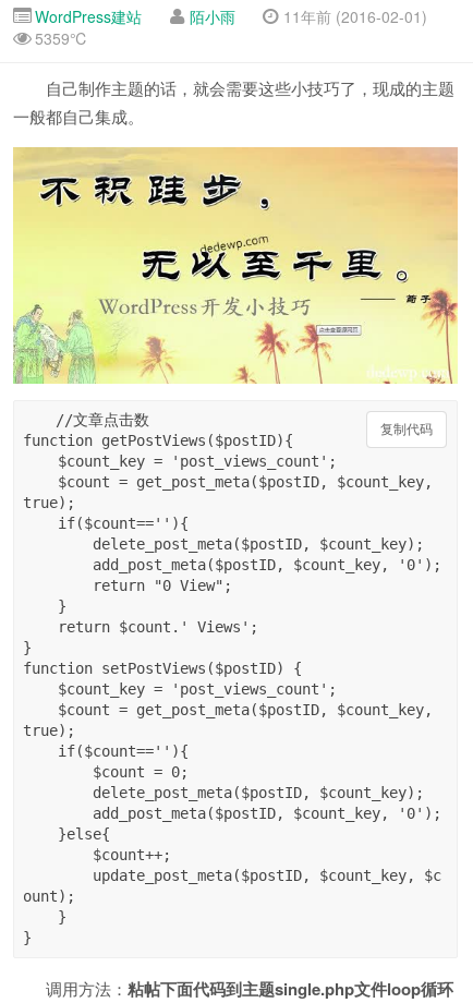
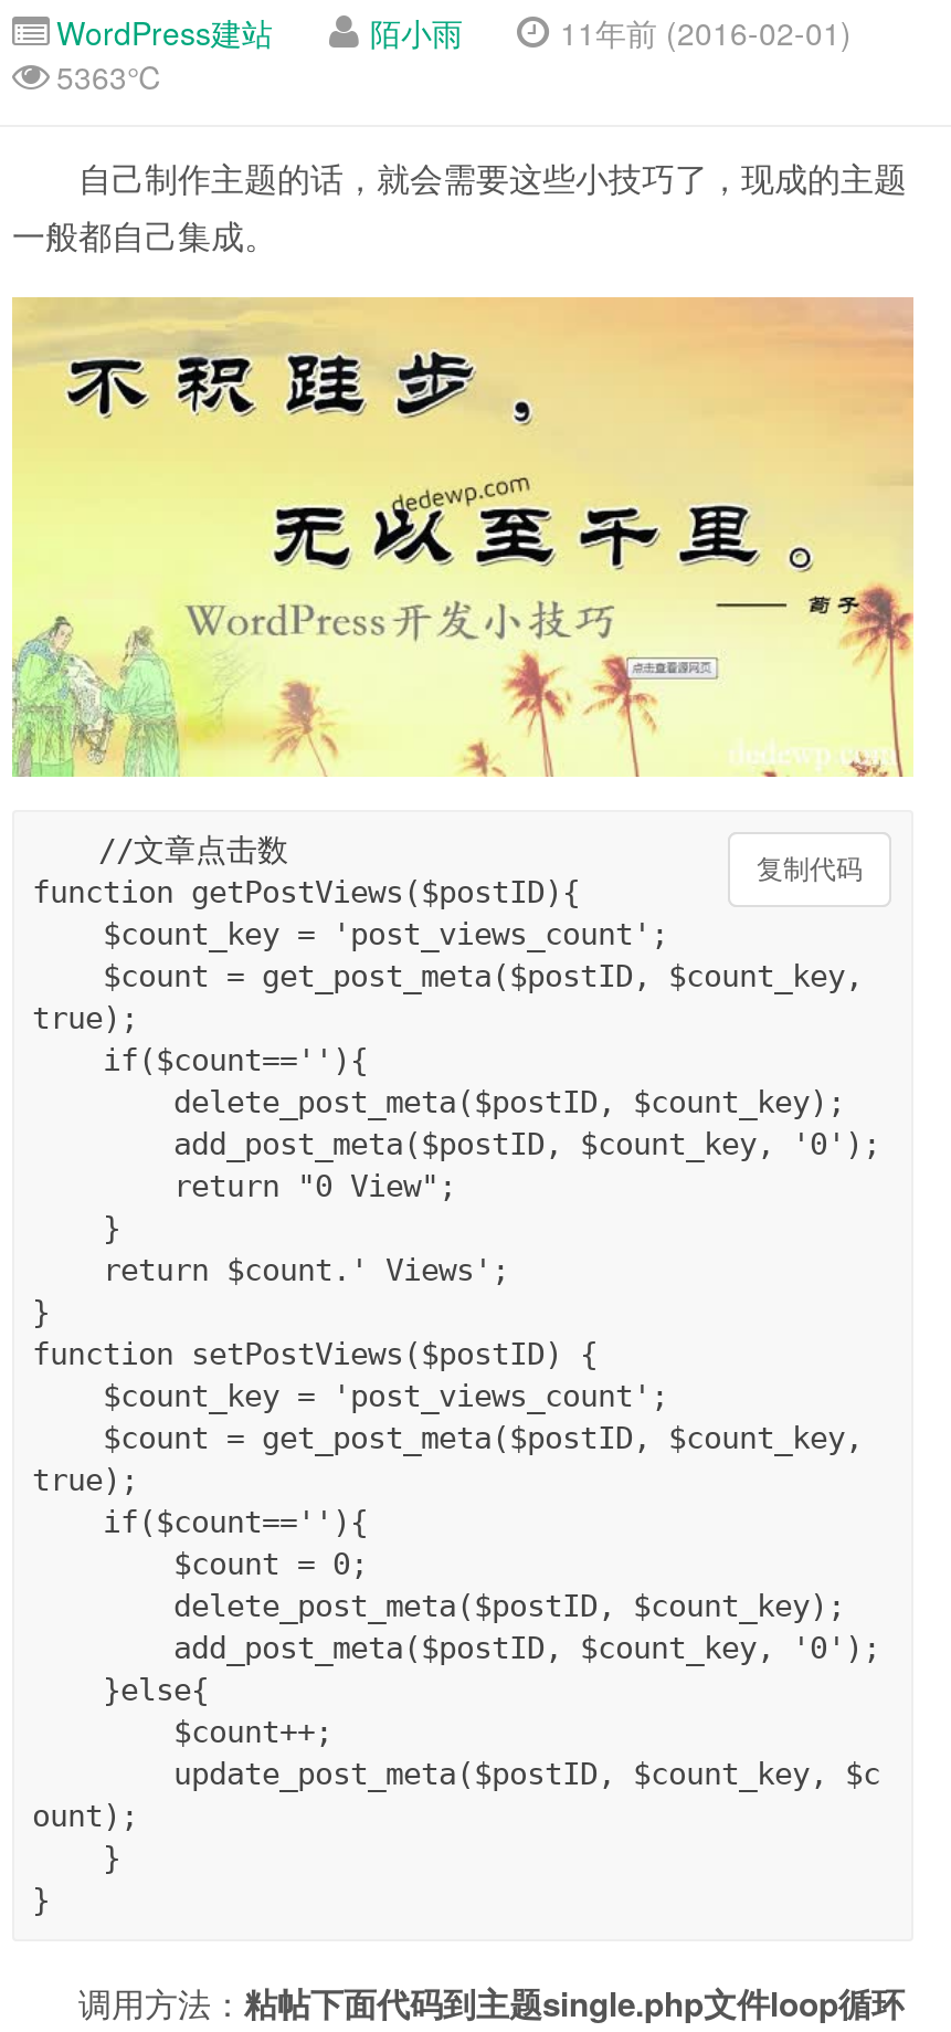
[31,27,88,49] 5359℃ -> [47,55,165,99] 5363℃

